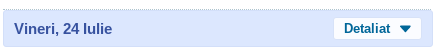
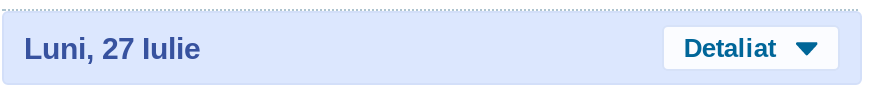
[14,20,112,37] Vineri, 24 Iulie -> [24,32,200,66] Luni, 27 Iulie

